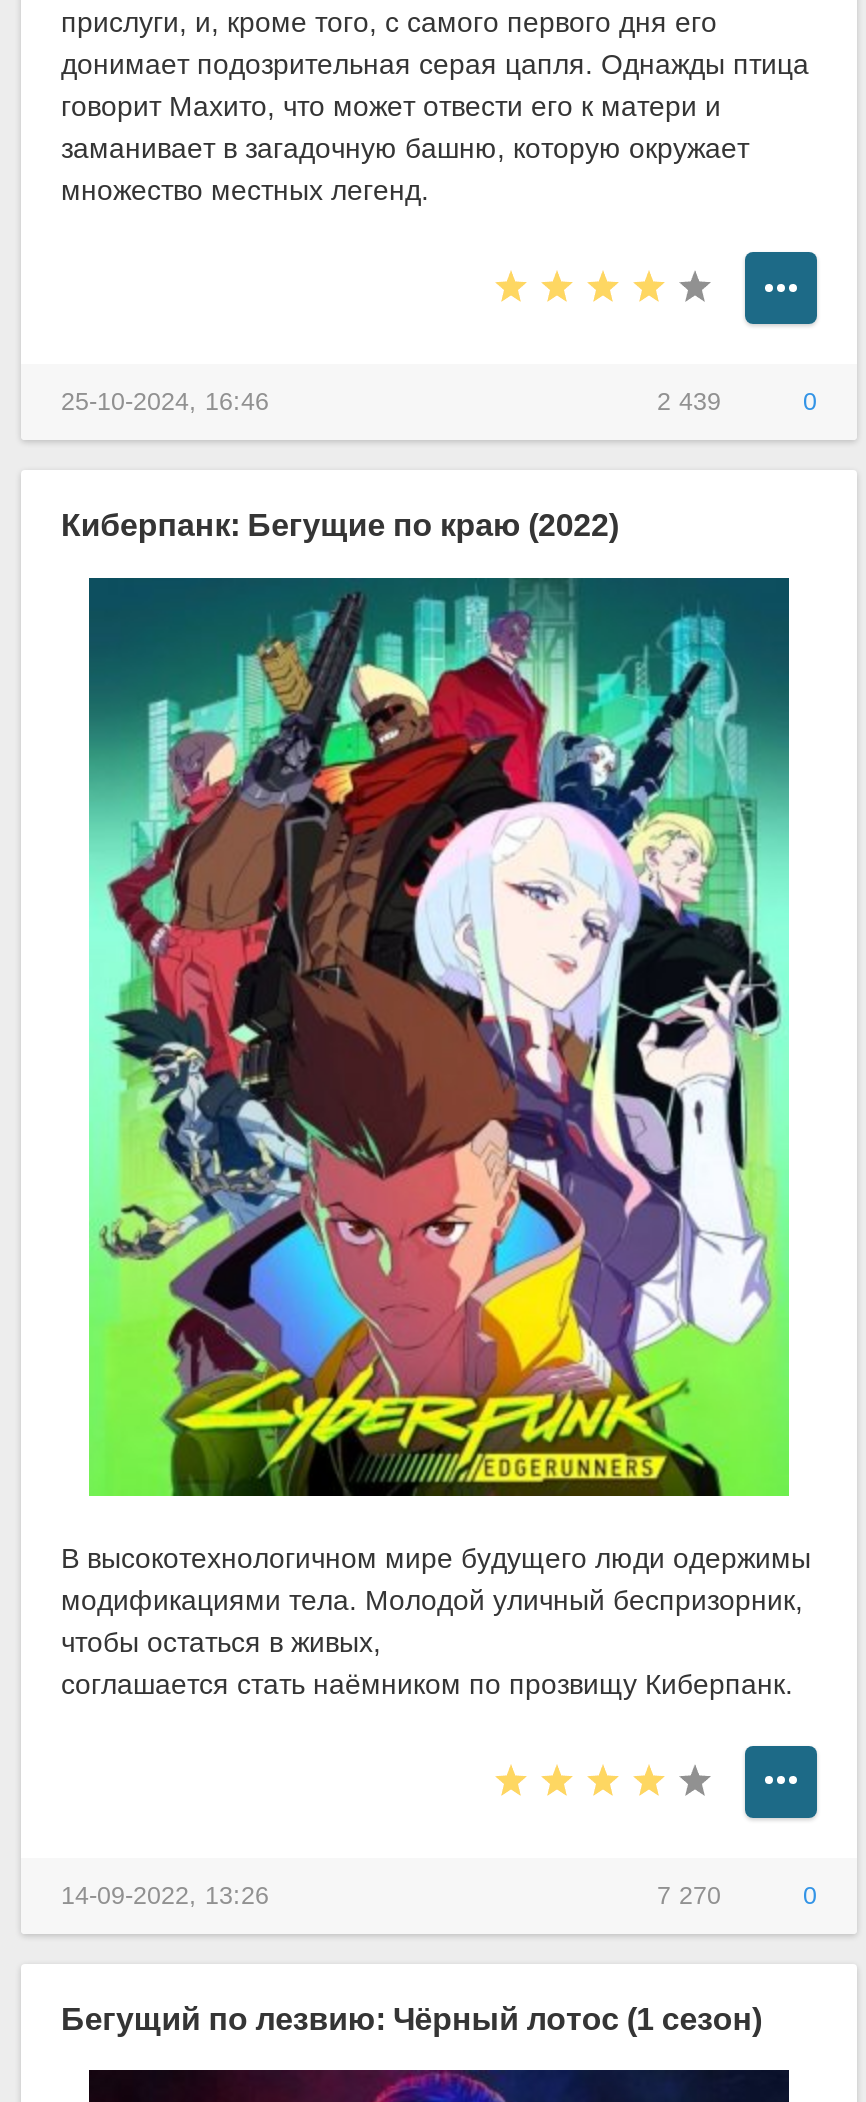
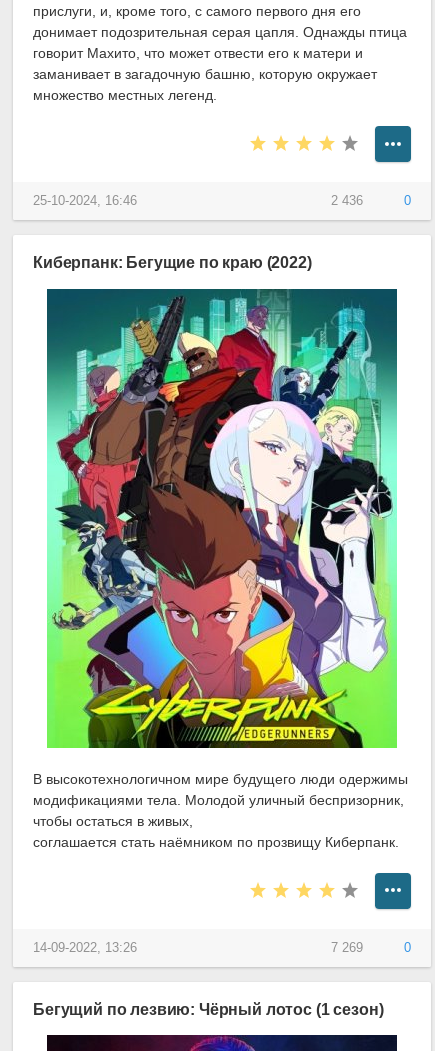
[649,388,721,416] 2 439 -> [327,194,363,208] 2 436
[649,1881,721,1909] 7 270 -> [327,941,363,955] 7 269

